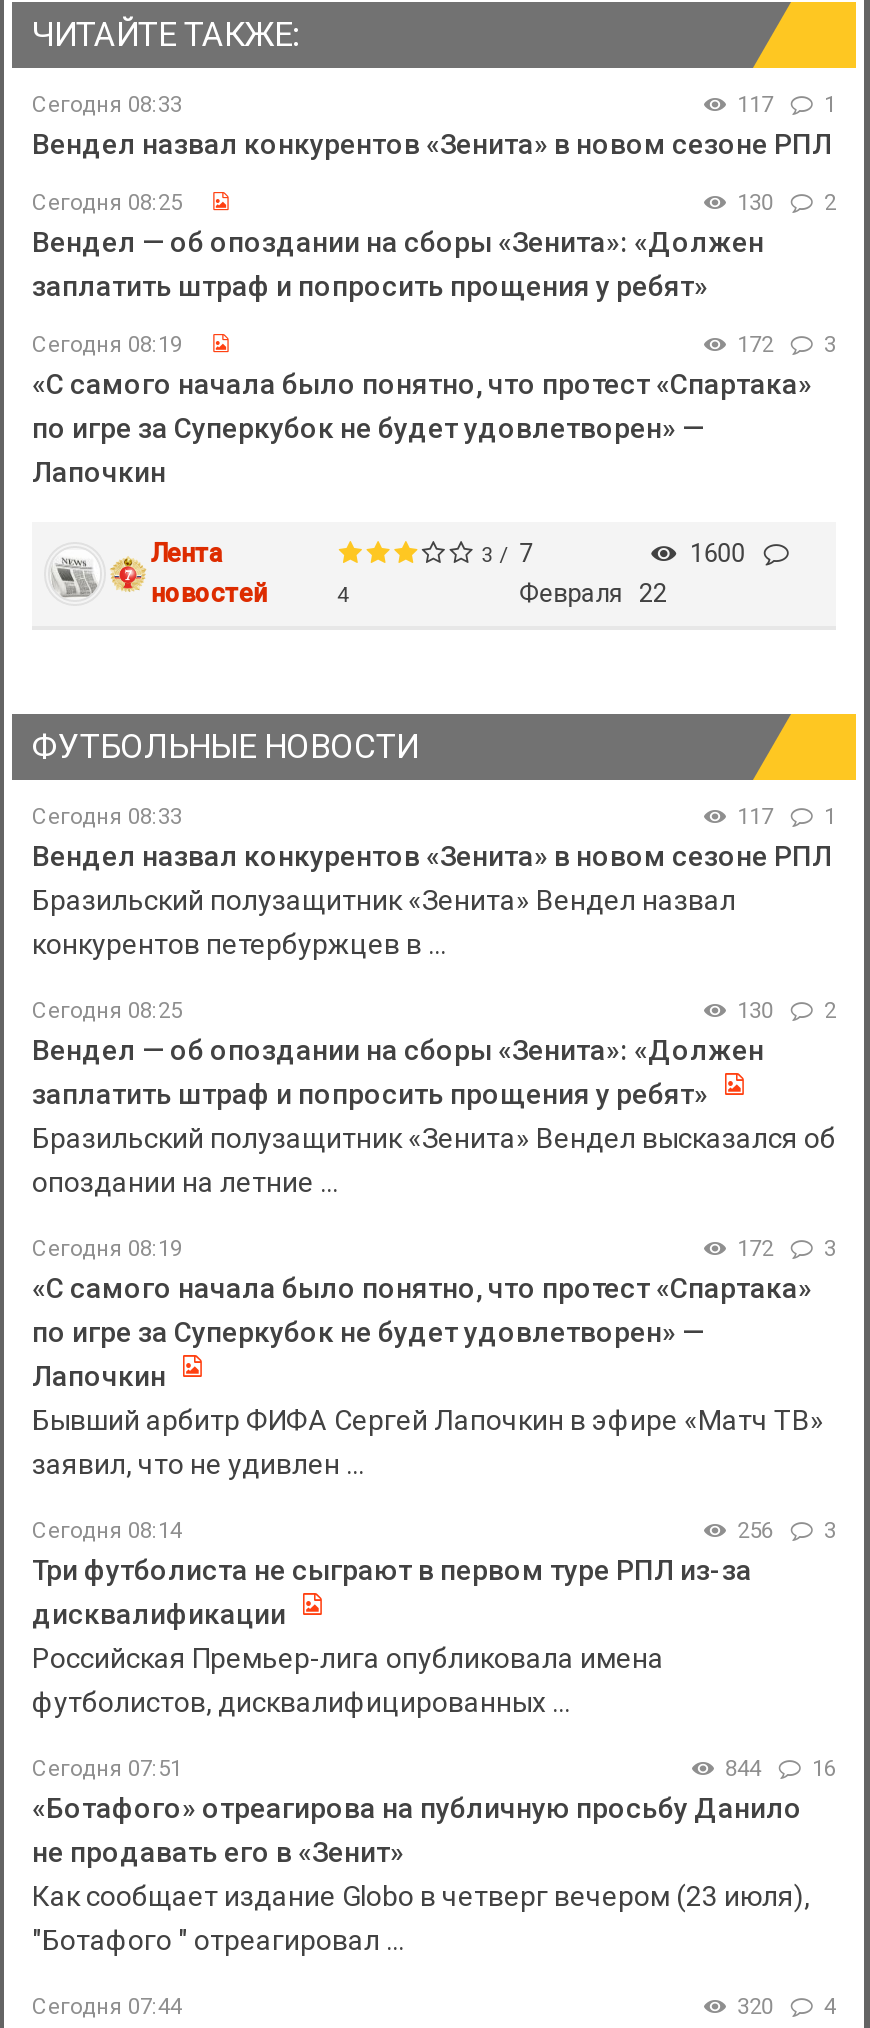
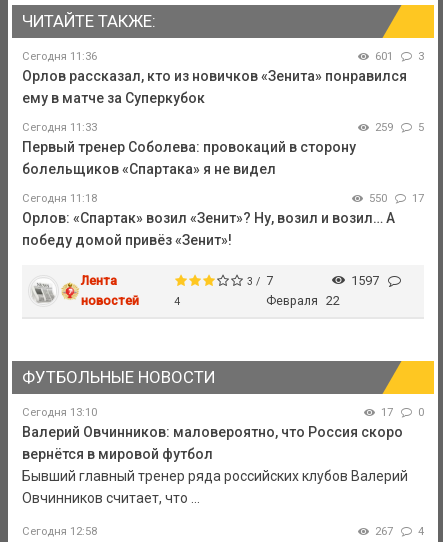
[32,92,836,357] Сегодня 08:33 | 117 | 1 | Вендел назвал конкурентов «Зенита» в новом сезоне РПЛ | Сегодня 08:25 | 130 | 2 | Вендел — об опоздании на сборы «Зенита»: «Должен | заплатить штраф и попросить прощения у ребят» | Сегодня 08:19 | 172 -> [22,50,396,63] Сегодня 11:36 | 601
[32,367,812,487] «С самого начала было понятно, что протест «Спартака» | по игре за Суперкубок не будет удовлетворен» — | Лапочкин -> [22,68,424,248] Орлов рассказал, кто из новичков «Зенита» понравился | ему в матче за Суперкубок | Сегодня 11:33 | 259 | 5 | Первый тренер Соболева: провокаций в сторону | болельщиков «Спартака» я не видел | Сегодня 11:18 | 550 | 17 | Орлов: «Спартак» возил «Зенит»? Ну, возил и возил… А | победу домой привёз «Зенит»!
[689,538,751,568] 1600 -> [351,273,382,288] 1597
[32,804,836,2020] Сегодня 08:33 | 117 | 1 | Вендел назвал конкурентов «Зенита» в новом сезоне РПЛ | Бразильский полузащитник «Зенита» Вендел назвал | конкурентов петербуржцев в ... | Сегодня 08:25 | 130 | 2 | Вендел — об опоздании на сборы «Зенита»: «Должен | заплатить штраф и попросить прощения у ребят» | Бразильский полузащитник «Зенита» Вендел высказался об | опоздании на летние ... | Сегодня 08:19 | 172 | 3 | «С самого начала было понятно, что протест «Спартака» | по игре за Суперкубок не будет удовлетворен» — | Лапочкин | Бывший арбитр ФИФА Сергей Лапочкин в эфире «Матч ТВ» | заявил, что не удивлен ... | Сегодня 08:14 | 256 | 3 | Три футболиста не сыграют в первом туре РПЛ из-за | дисквалификации | Российская Премьер-лига опубликовала имена | футболистов, дисквалифицированных ... | Сегодня 07:51 | 844 | 16 | «Ботафого» отреагирова на публичную просьбу Данило | не продавать его в «Зенит» | Как сообщaeт издание Globo в четверг вечером (23 июля), | "Ботафого " отреагировал ... | Сегодня 07:44 | 320 -> [22,406,424,538] Сегодня 13:10 | 17 | 0 | Валерий Овчинников: маловероятно, что Россия скоро | вернётся в мировой футбол | Бывший главный тренер ряда российских клубов Валерий | Овчинников считает, что ... | Сегодня 12:58 | 267

